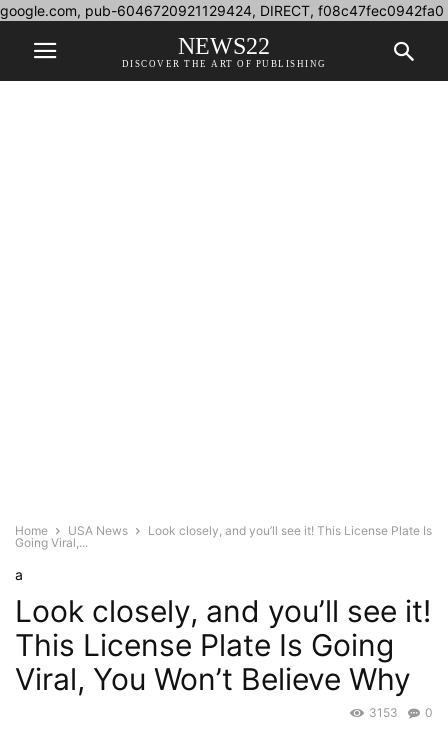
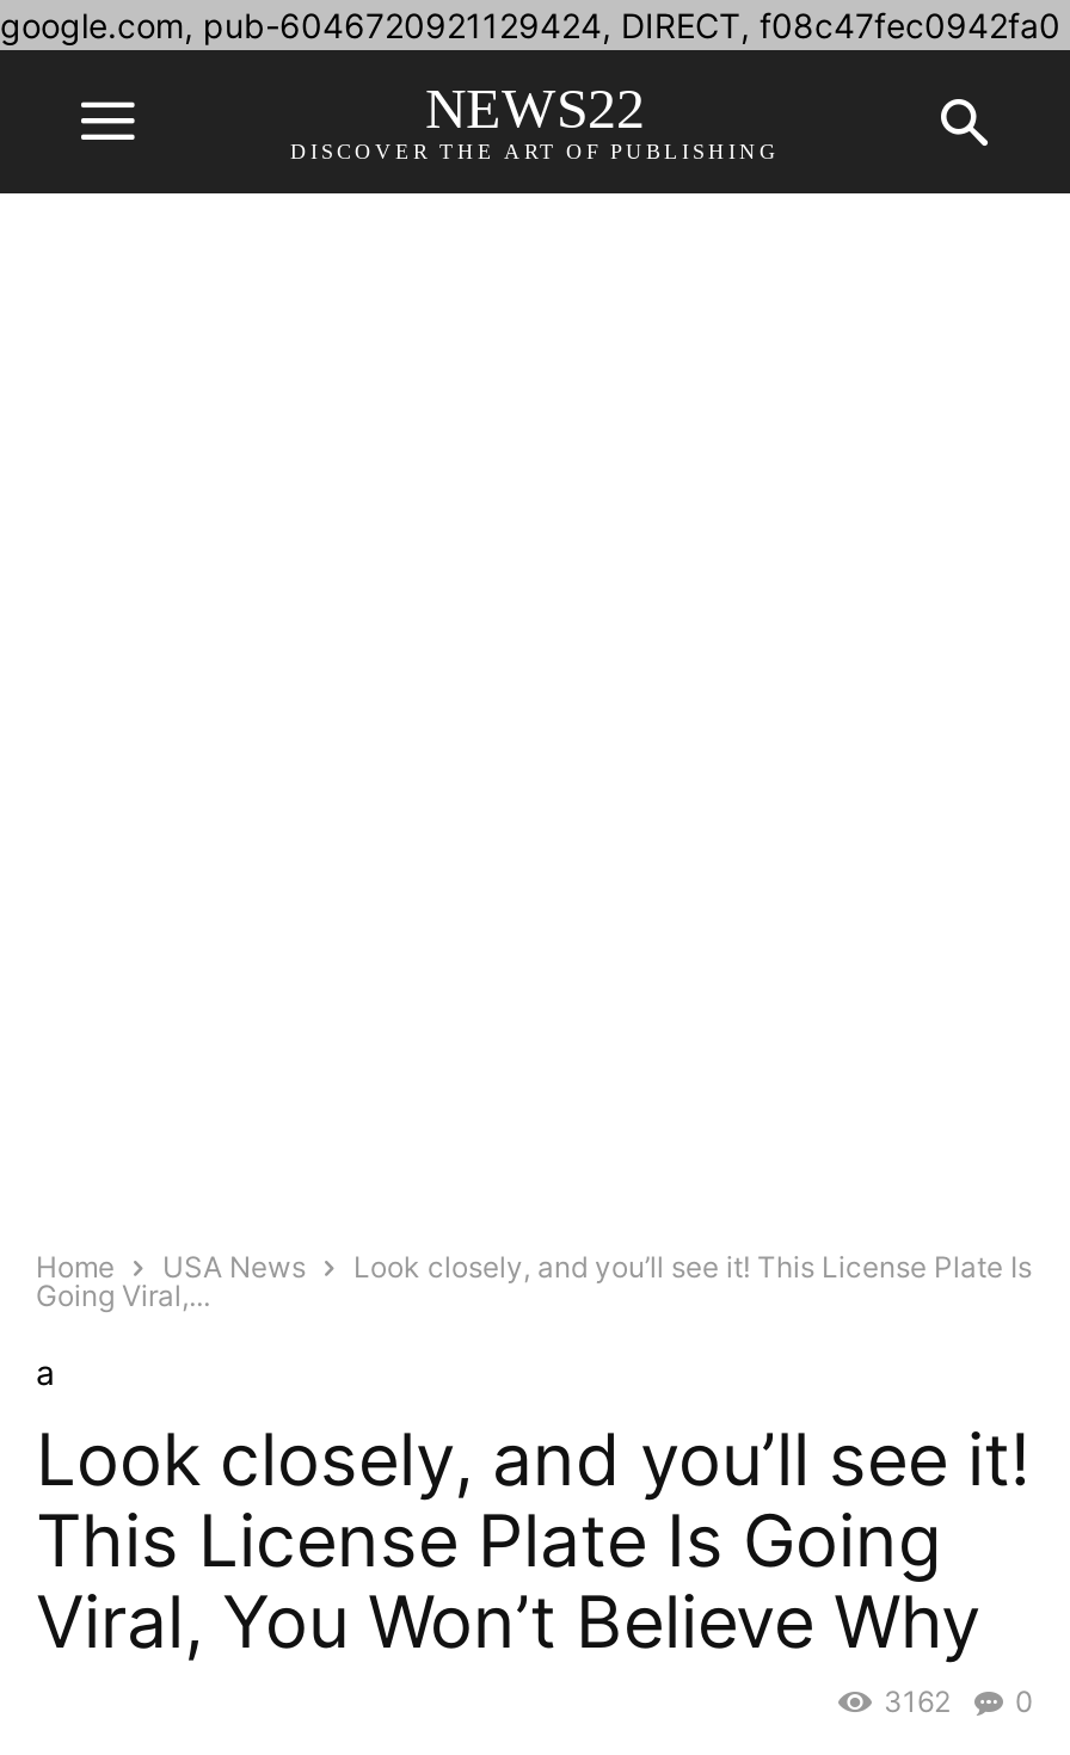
[369,705,433,720] 3153 0 -> [884,1683,1034,1719] 3162 0

